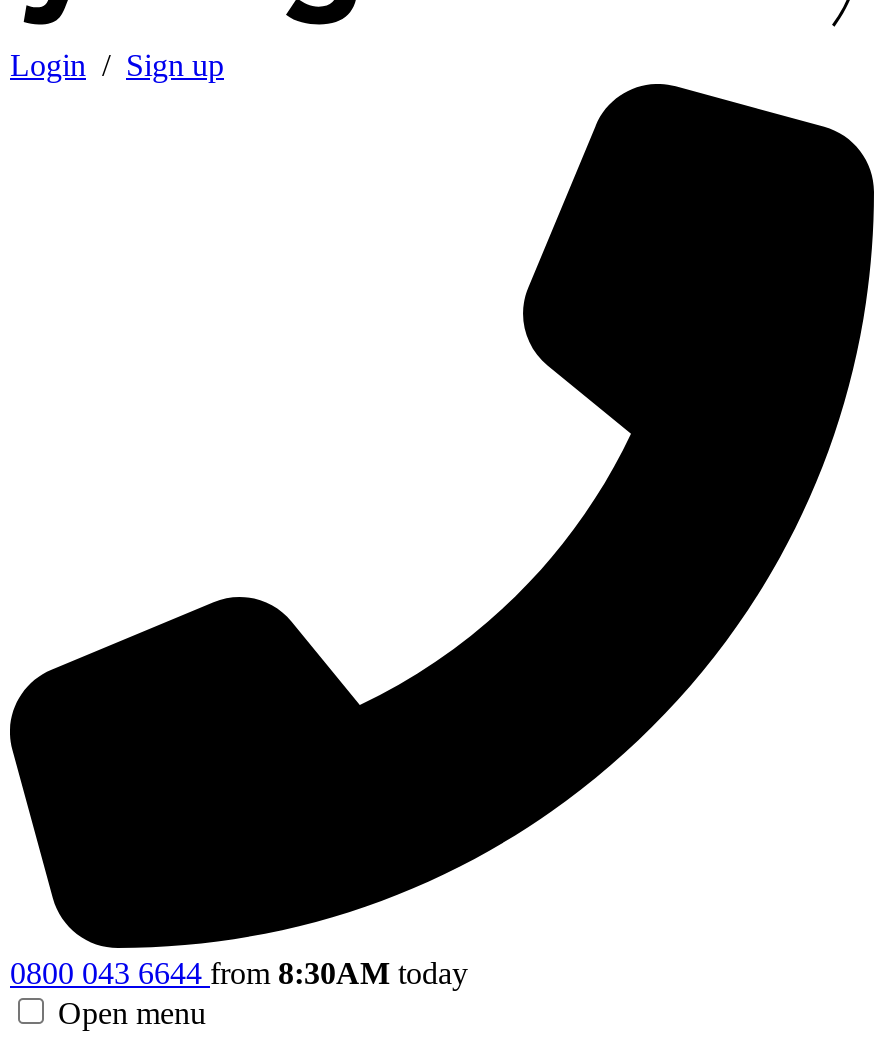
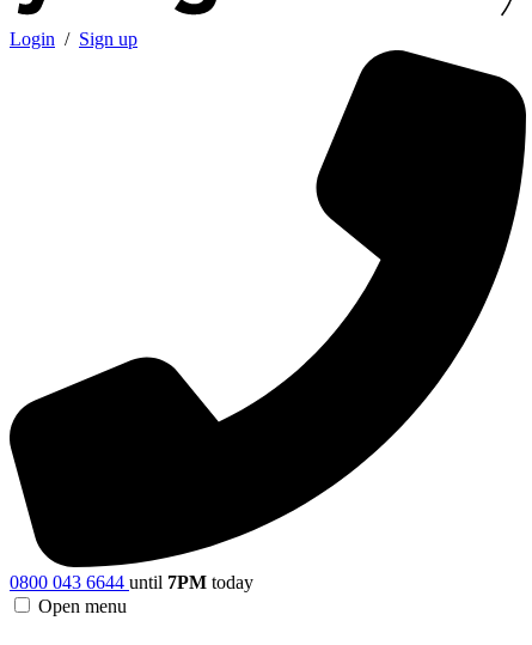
[10,956,468,990] 0800 043 6644 from 8:30AM today -> [10,572,253,592] 0800 043 6644 until 7PM today

